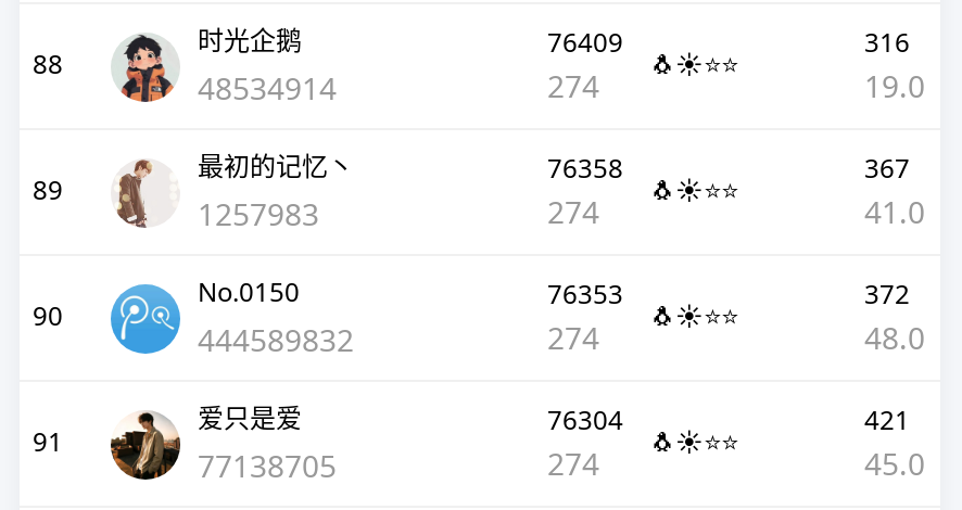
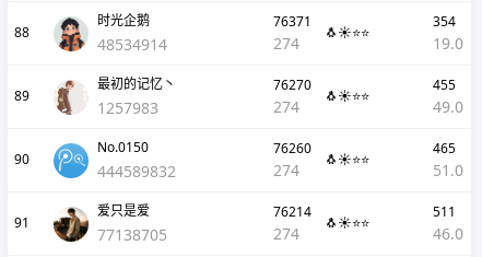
[547,24,623,61] 76409 -> [273,12,311,31] 76371
[864,24,910,61] 316 -> [433,12,456,31] 354
[547,150,623,187] 76358 -> [273,75,311,94] 76270
[864,150,910,187] 367 -> [433,75,456,94] 455
[864,191,925,232] 41.0 -> [433,96,463,117] 49.0
[547,276,623,313] 76353 -> [273,139,311,157] 76260
[864,276,910,313] 372 -> [433,139,456,157] 465
[864,317,925,358] 48.0 -> [433,160,463,180] 51.0
[547,401,623,438] 76304 -> [273,202,311,221] 76214
[864,401,910,438] 421 -> [433,202,456,221] 511
[864,443,925,484] 45.0 -> [433,223,463,244] 46.0

